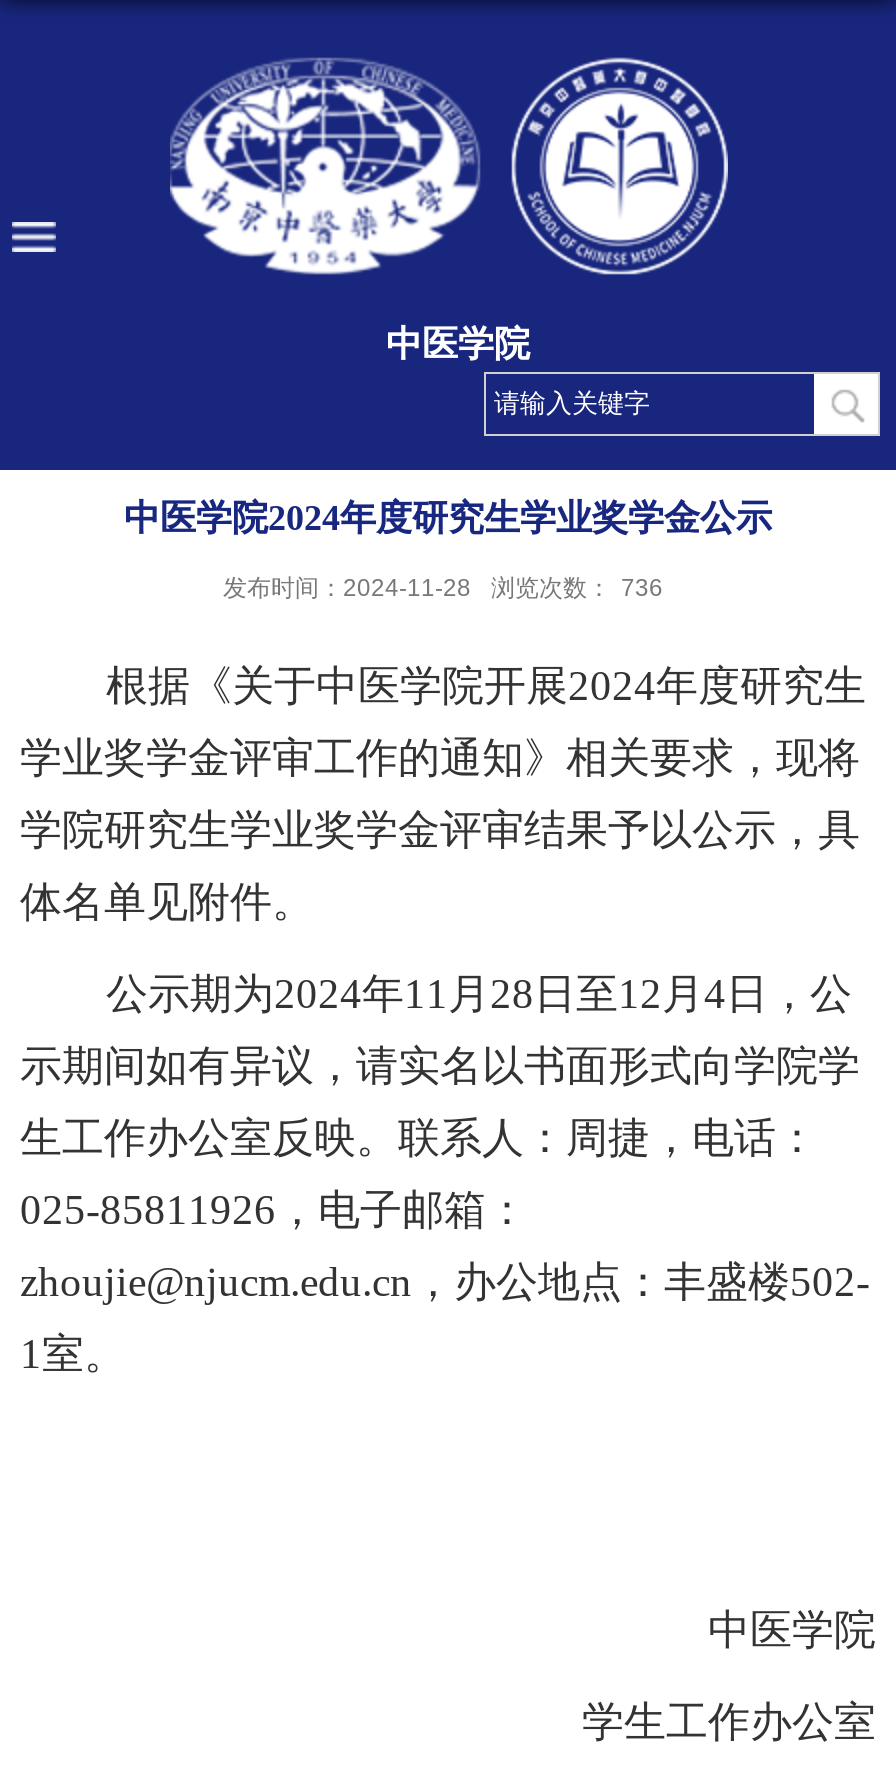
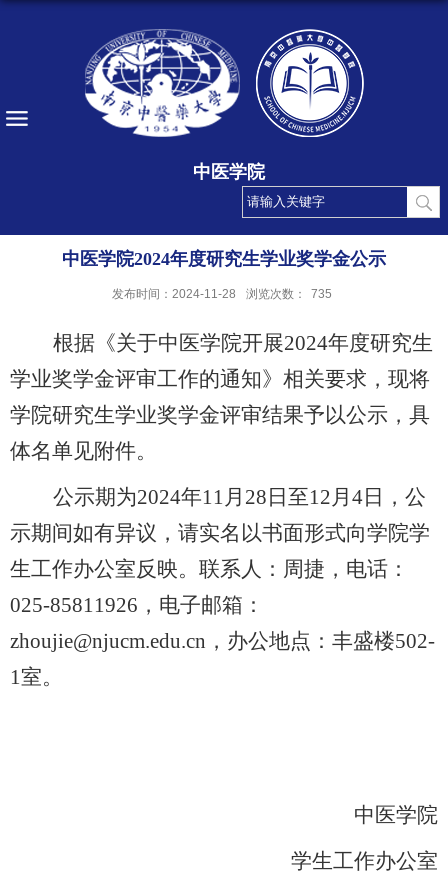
[223,574,663,602] 发布时间：2024-11-28 浏览次数： 736 -> [111,287,331,301] 发布时间：2024-11-28 浏览次数： 735

